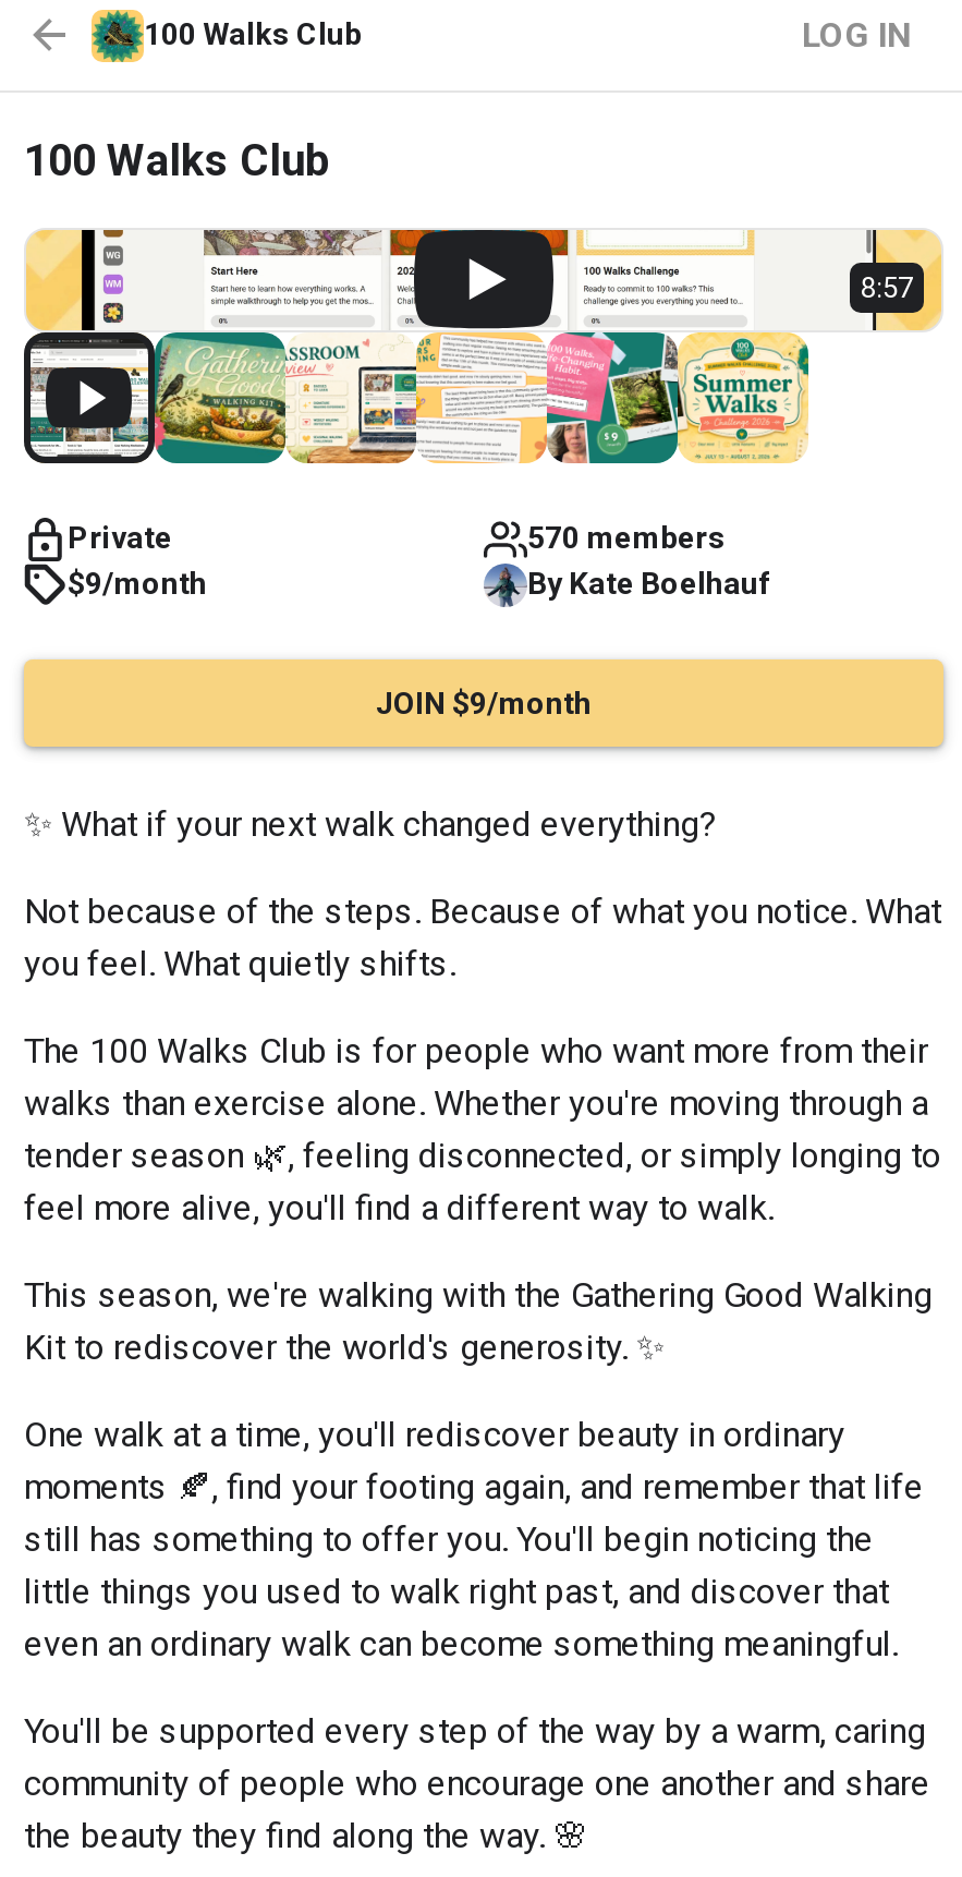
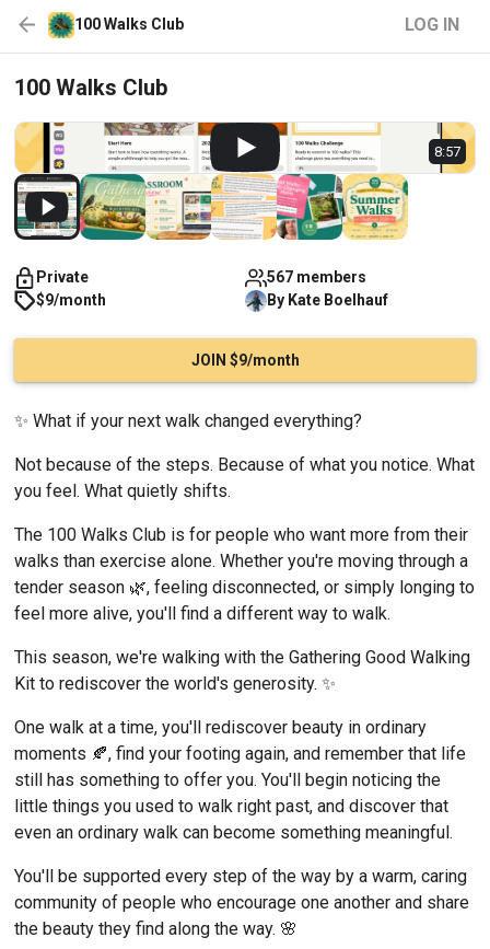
[527,520,726,555] 570 members -> [267,268,366,286] 567 members

